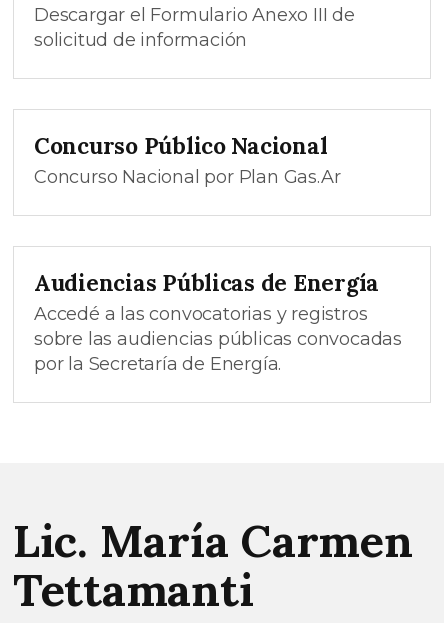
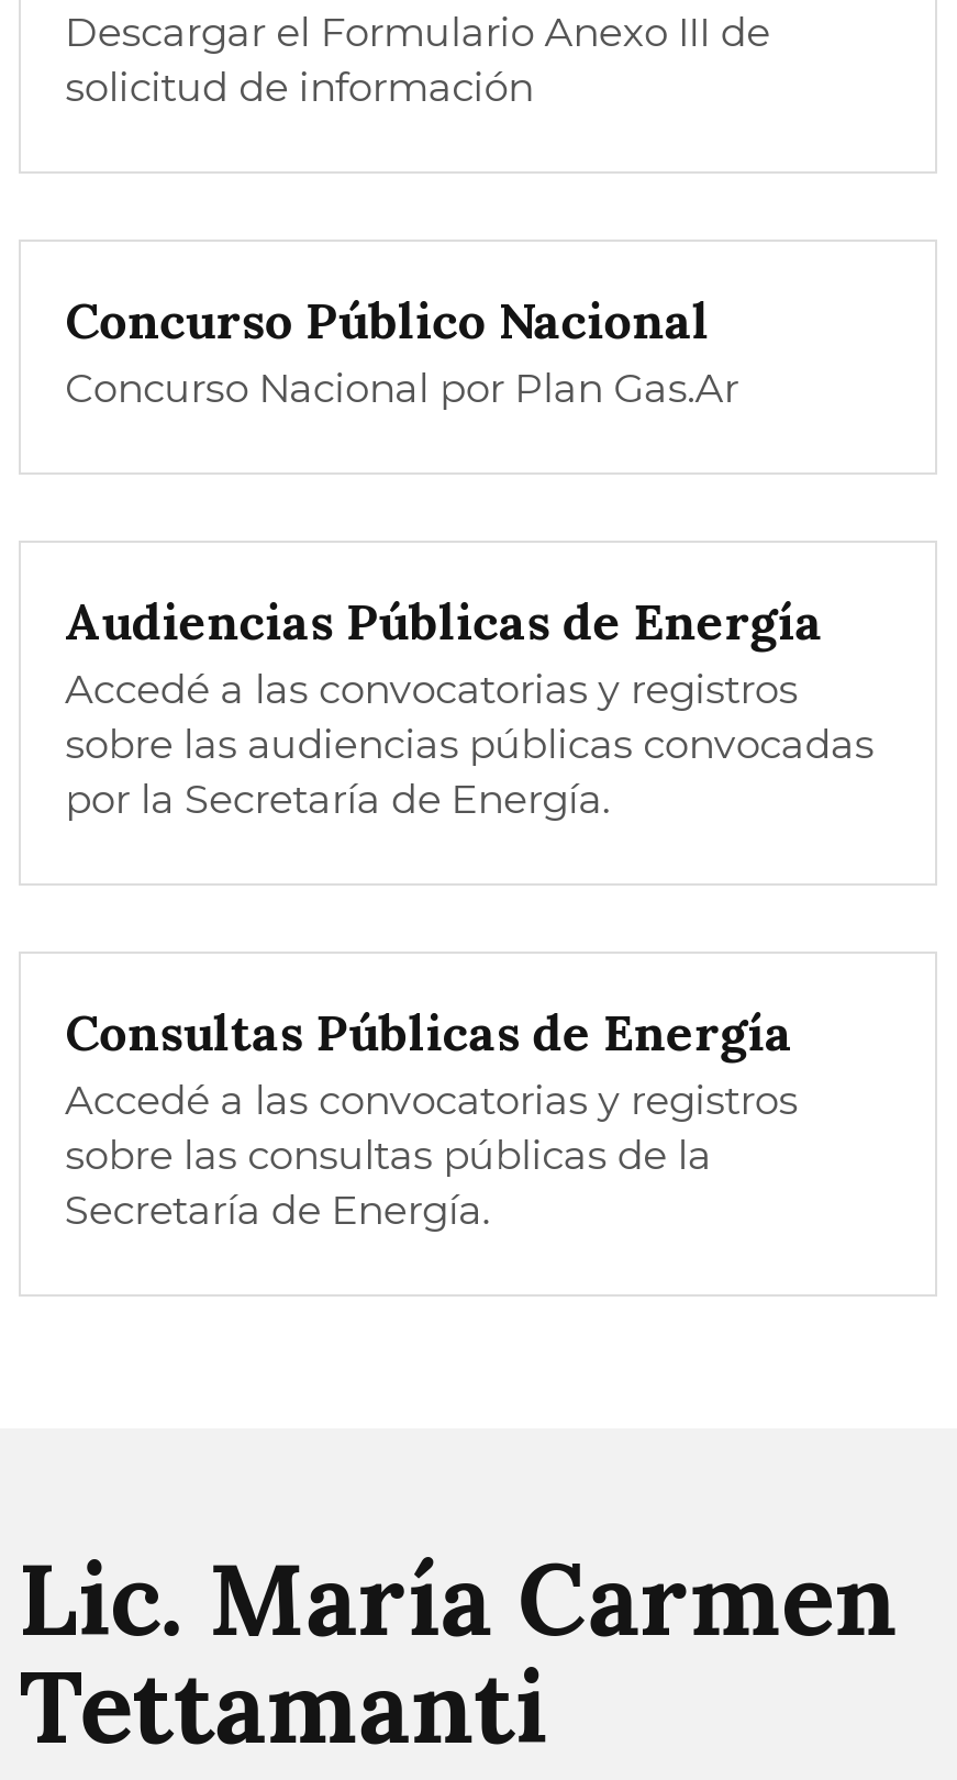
none -> [65,999,797,1236] Consultas Públicas de Energía | Accedé a las convocatorias y registros | sobre las consultas públicas de la | Secretaría de Energía.

